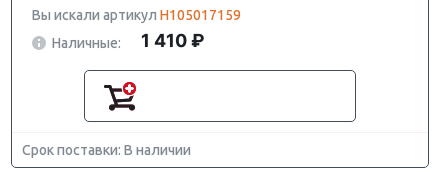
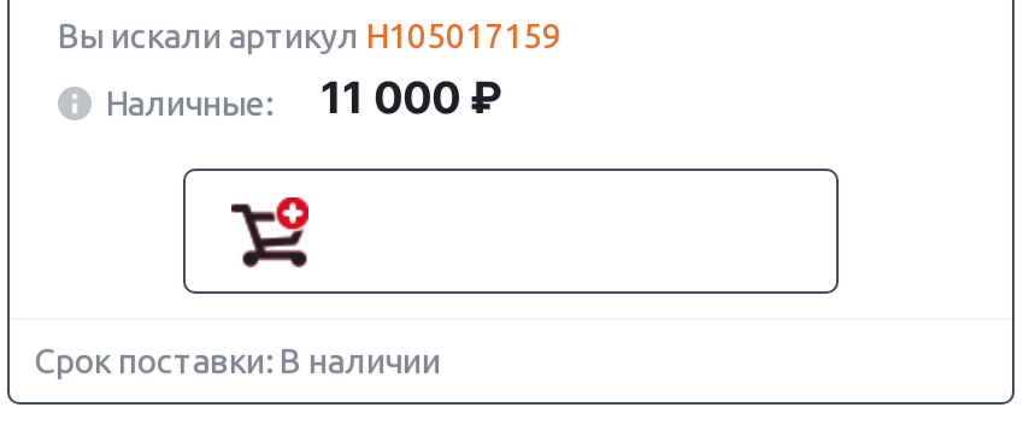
[52,30,204,51] Наличные: 1 410 ₽ -> [106,72,501,123] Наличные: 11 000 ₽

